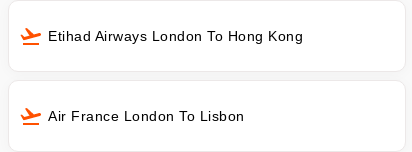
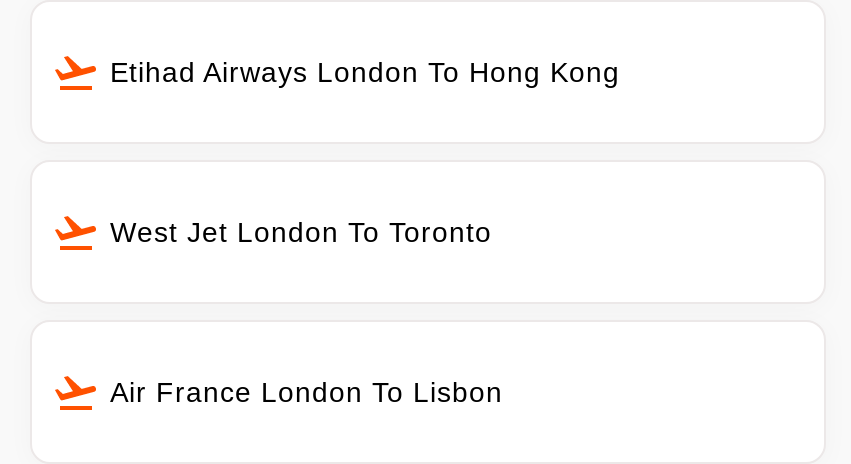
none -> [110,216,492,248] West Jet London To Toronto

